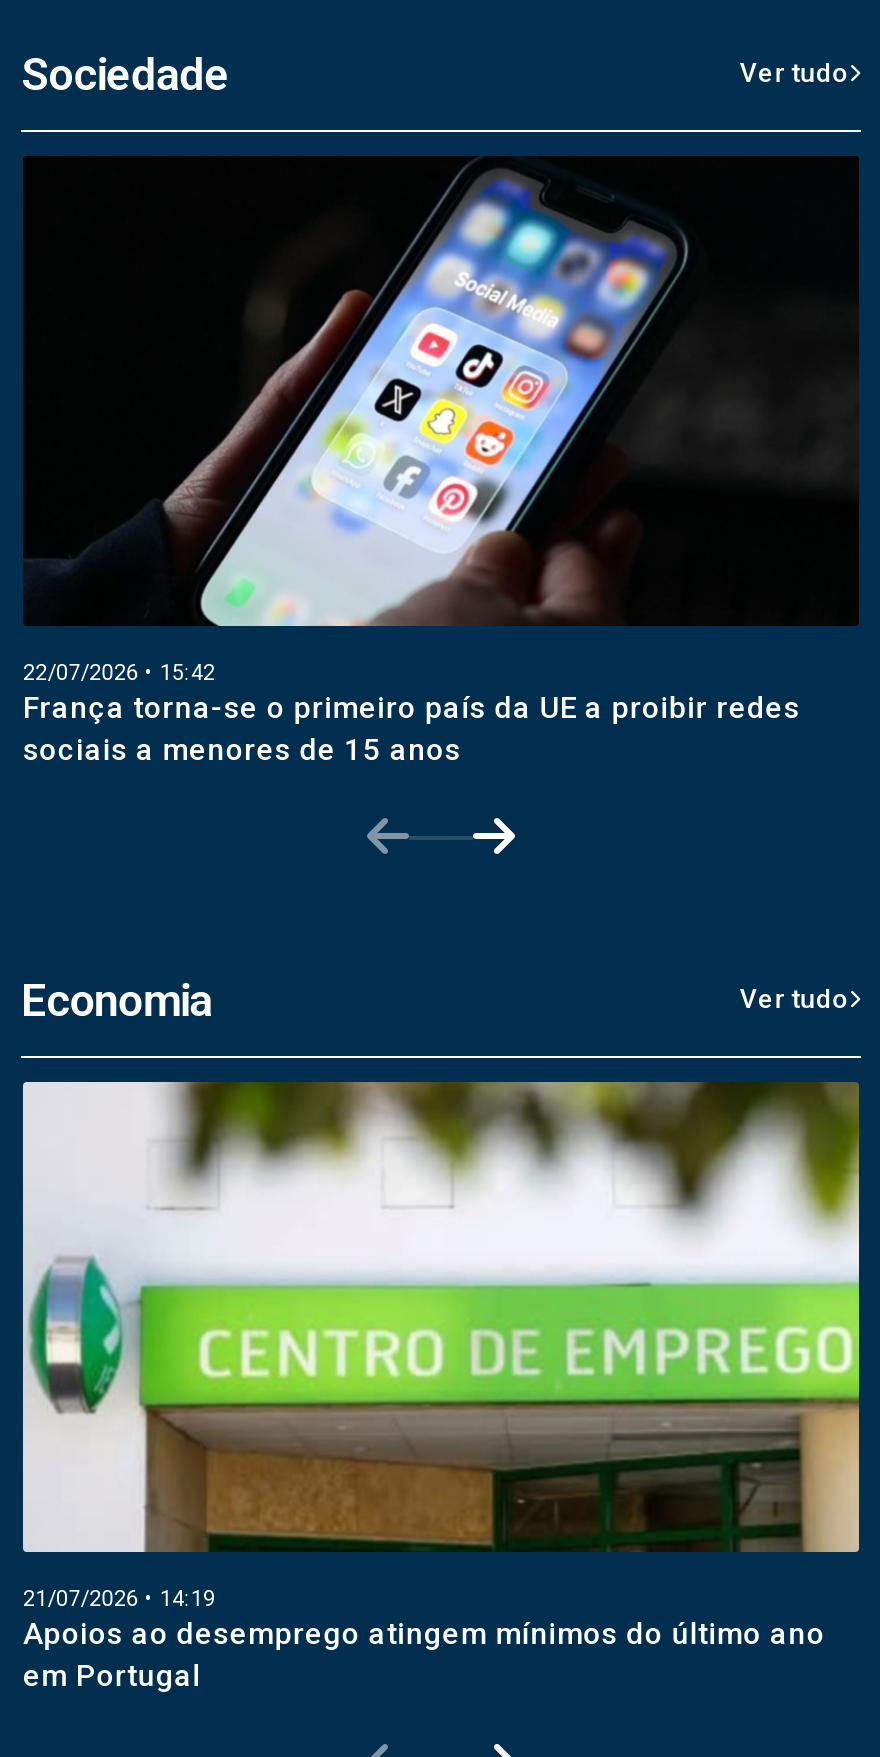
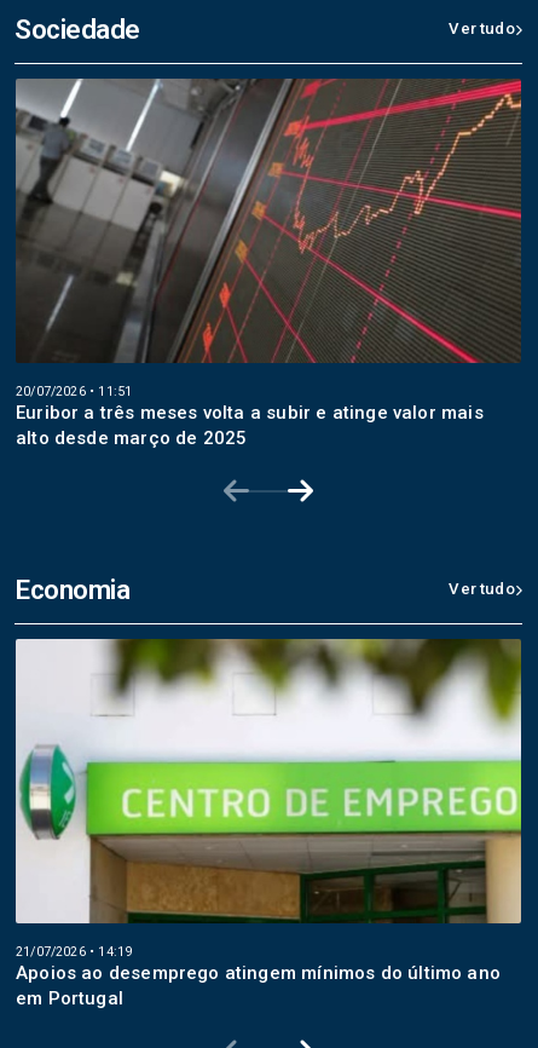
[23,155,859,767] [image] | 22/07/2026 • 15:42 | França torna-se o primeiro país da UE a proibir redes | sociais a menores de 15 anos -> [15,77,522,449] [image] | 20/07/2026 • 11:51 | Euribor a três meses volta a subir e atinge valor mais | alto desde março de 2025

